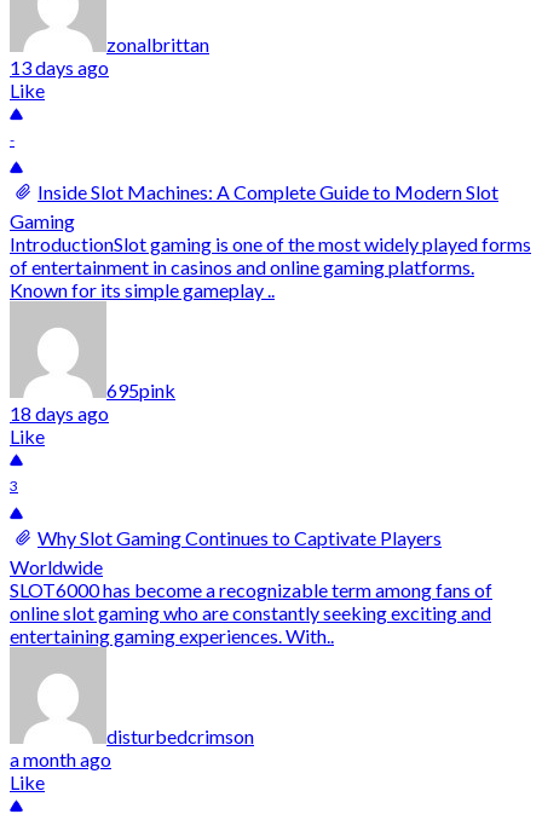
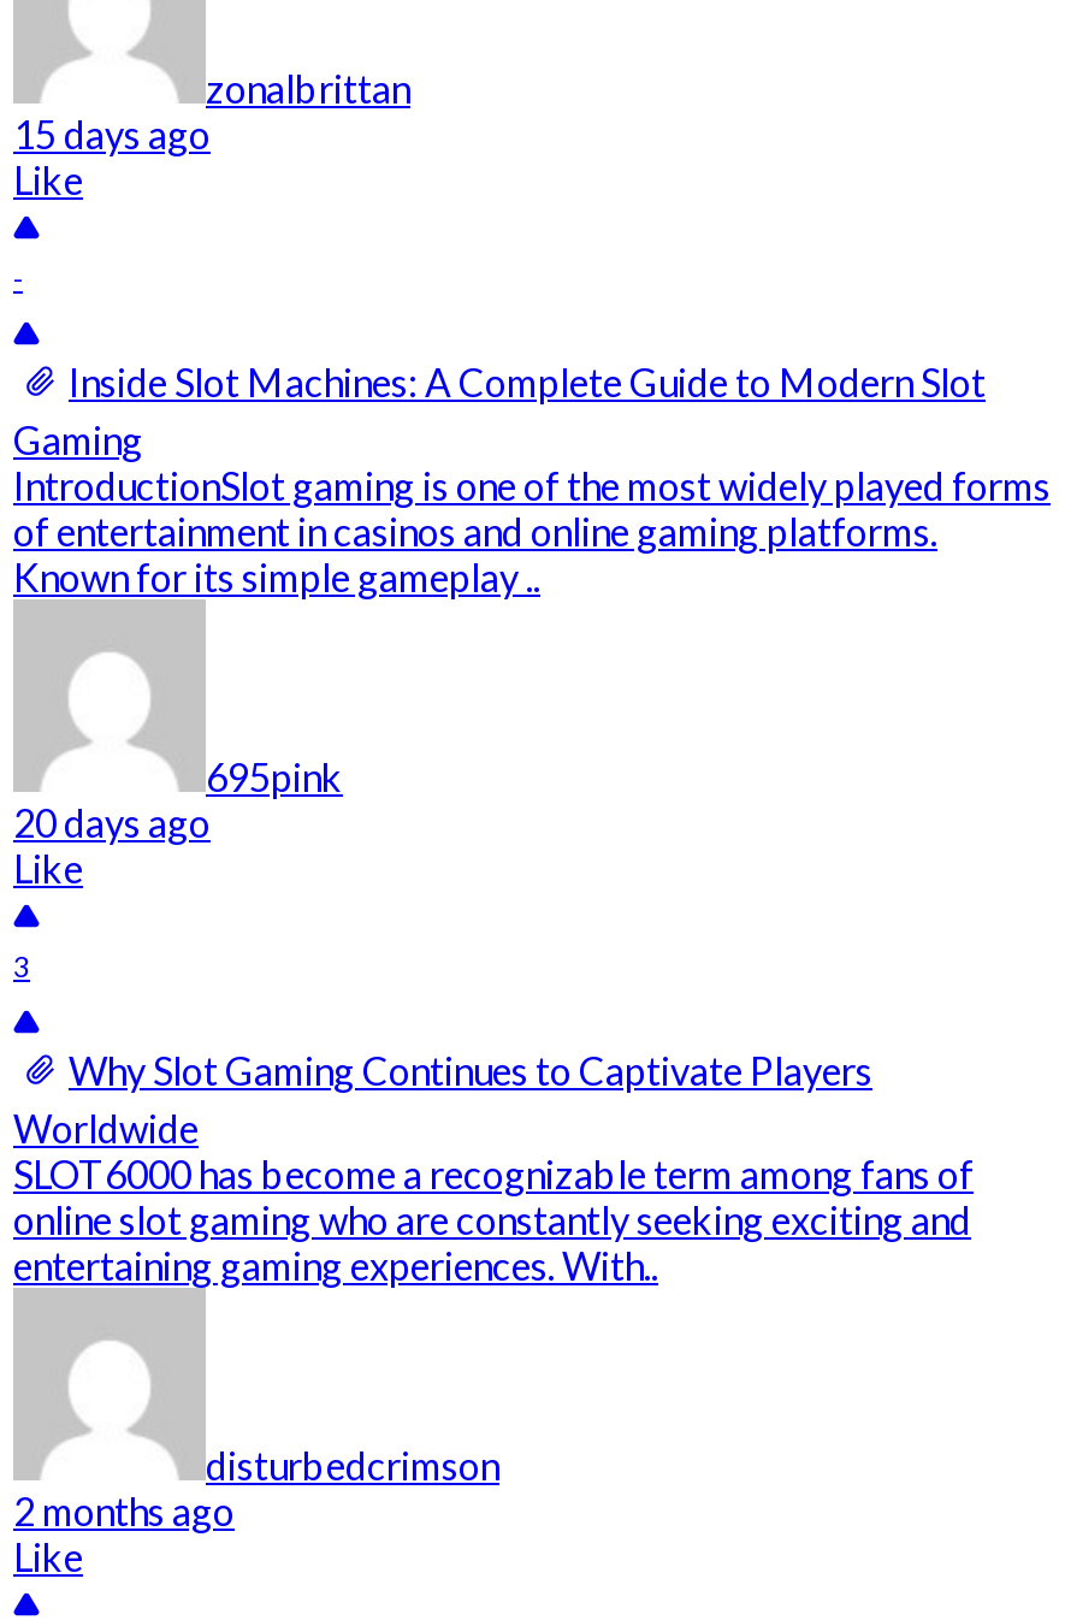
[10,56,109,79] 13 days ago -> [13,111,211,156] 15 days ago
[10,402,109,425] 18 days ago -> [13,799,211,845] 20 days ago
[10,747,111,770] a month ago -> [13,1488,235,1533] 2 months ago

